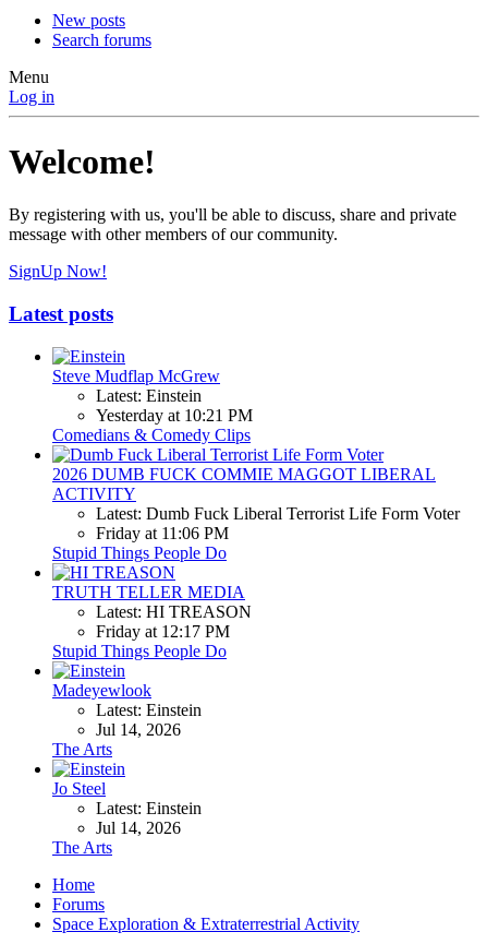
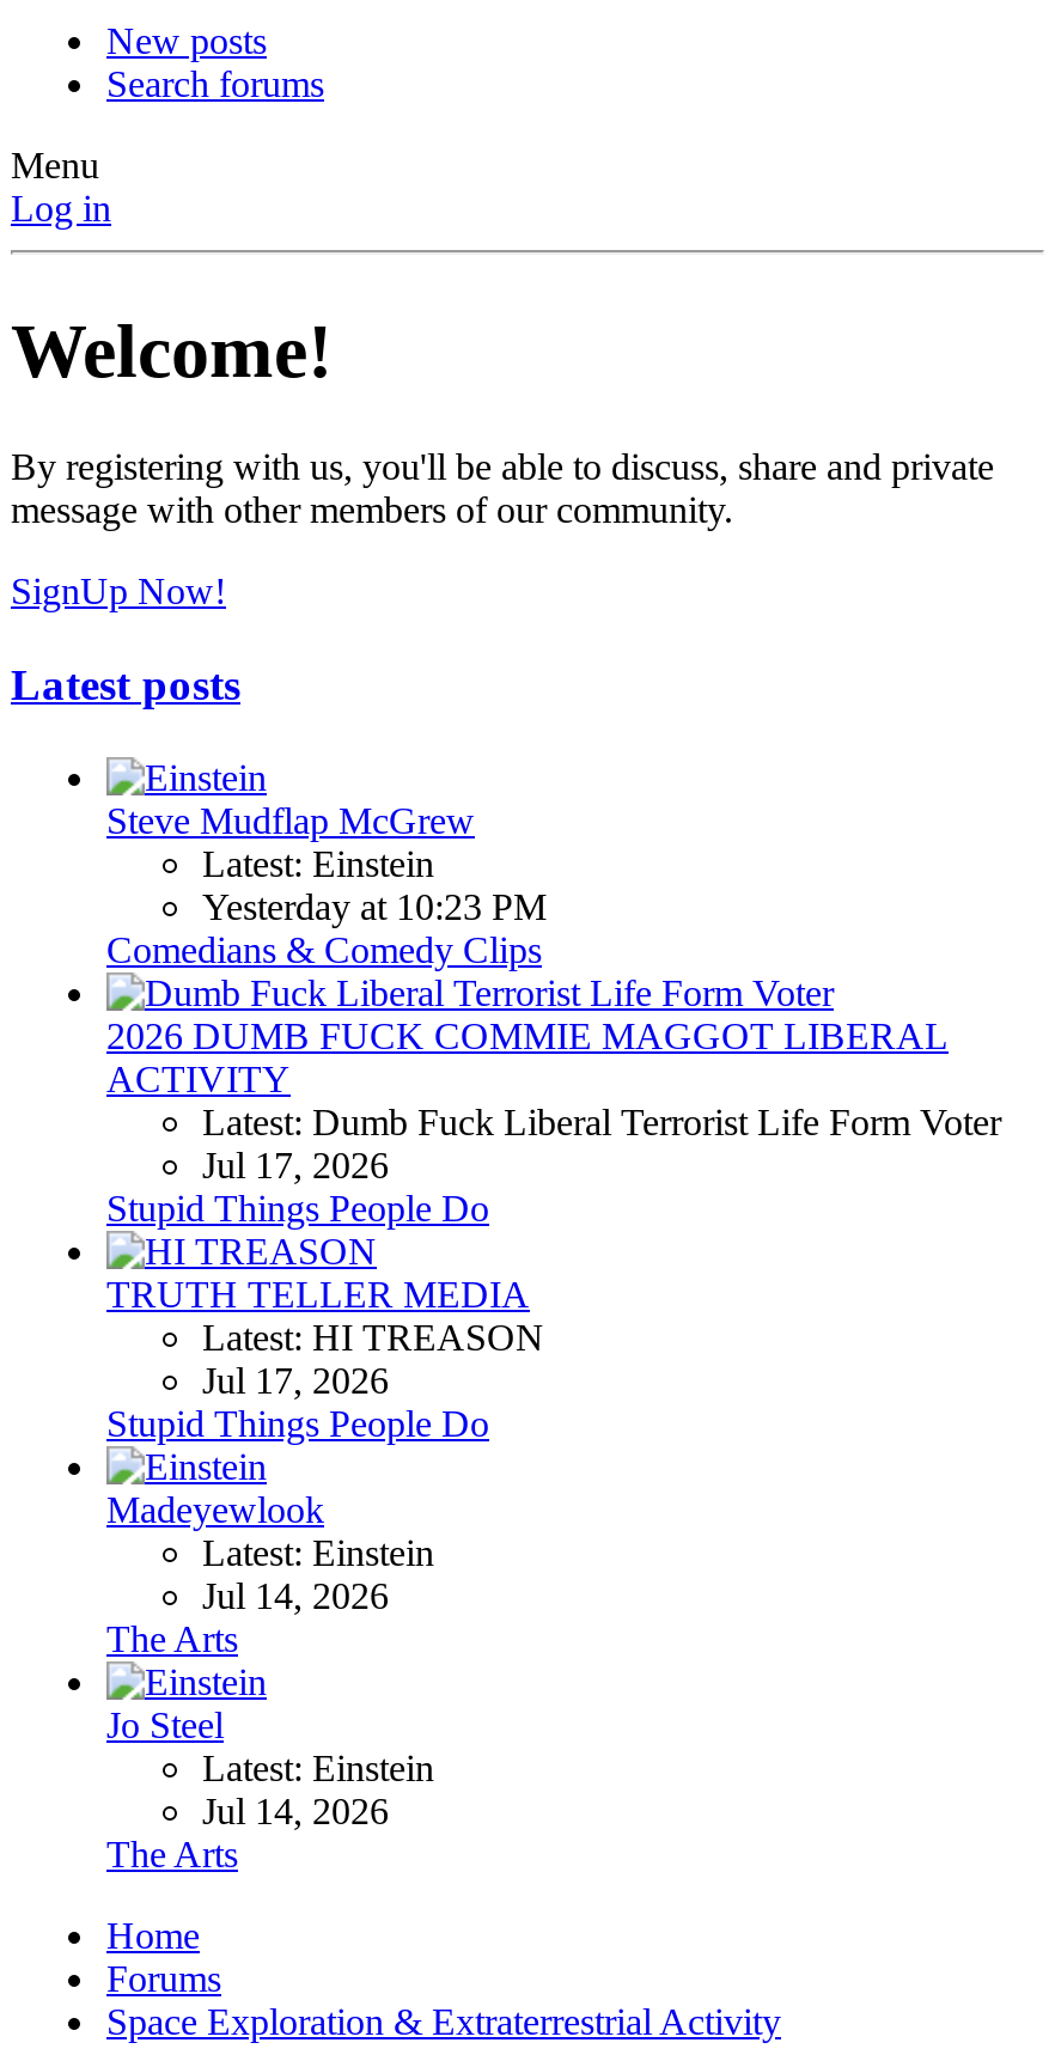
[96,406,253,424] Yesterday at 10:21 PM -> [202,886,547,927] Yesterday at 10:23 PM
[96,524,229,542] Friday at 11:06 PM -> [202,1144,389,1185] Jul 17, 2026
[96,622,230,640] Friday at 12:17 PM -> [202,1360,389,1400] Jul 17, 2026

